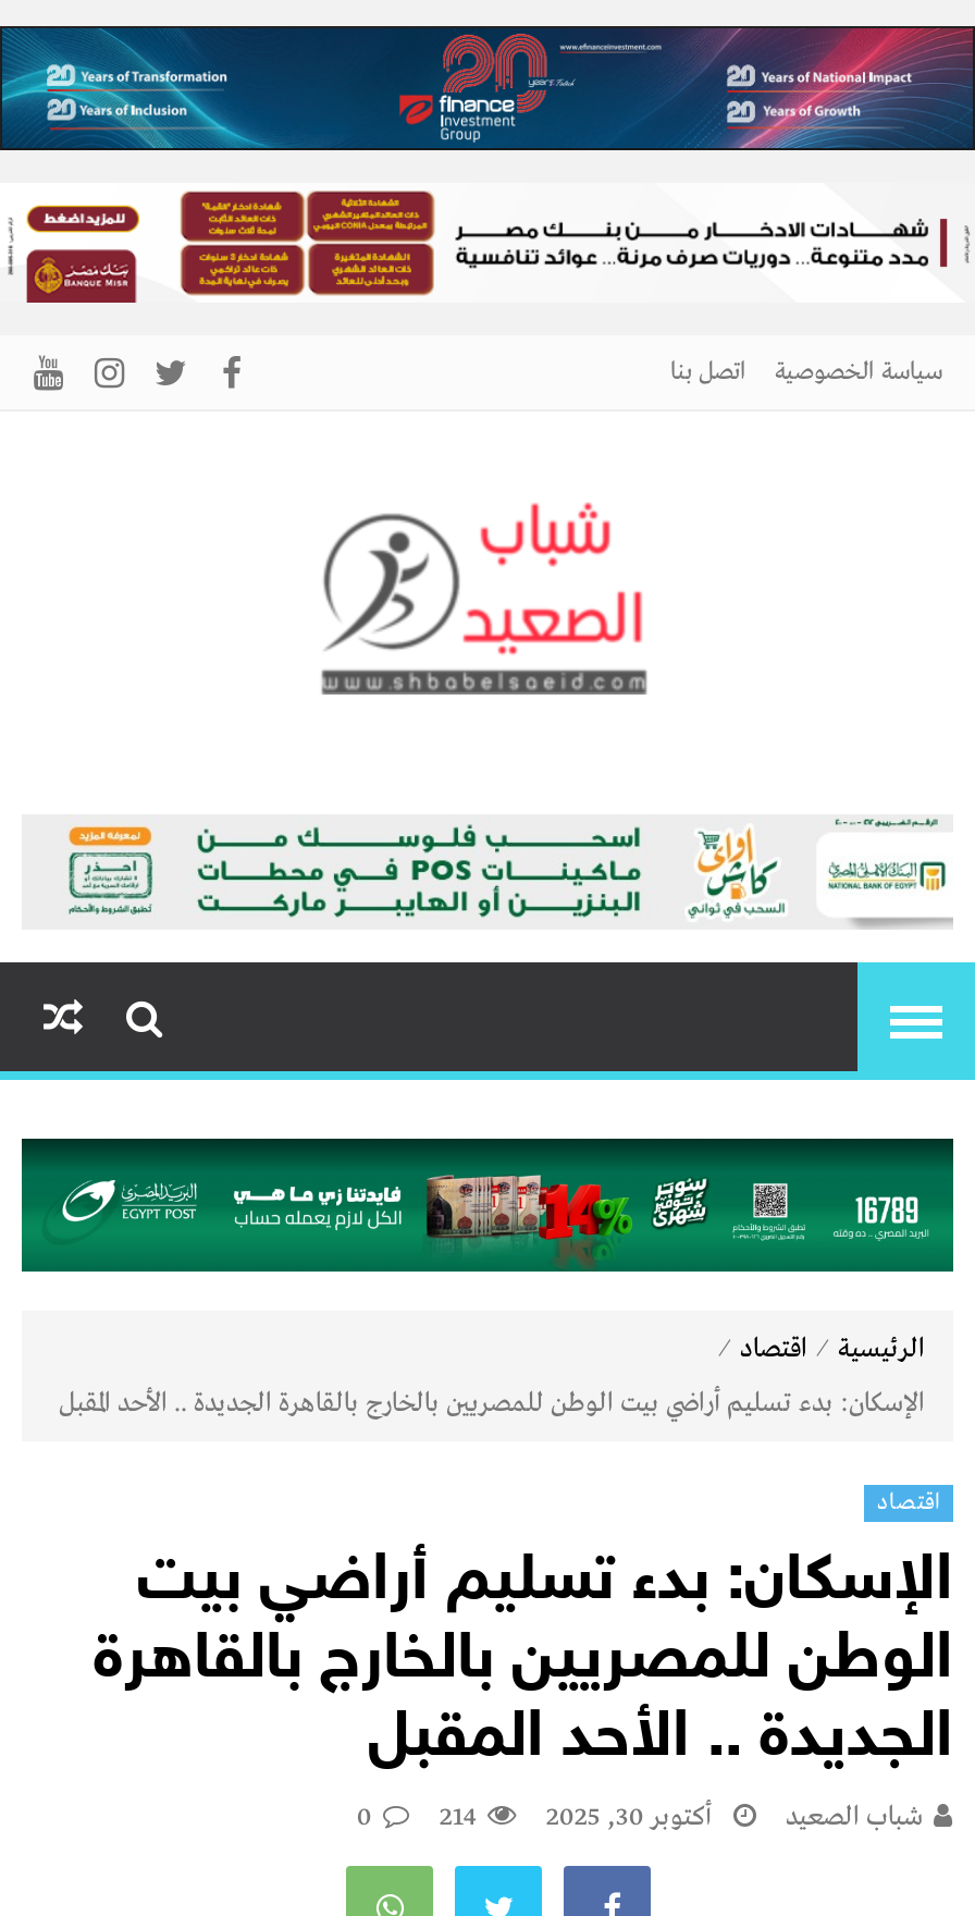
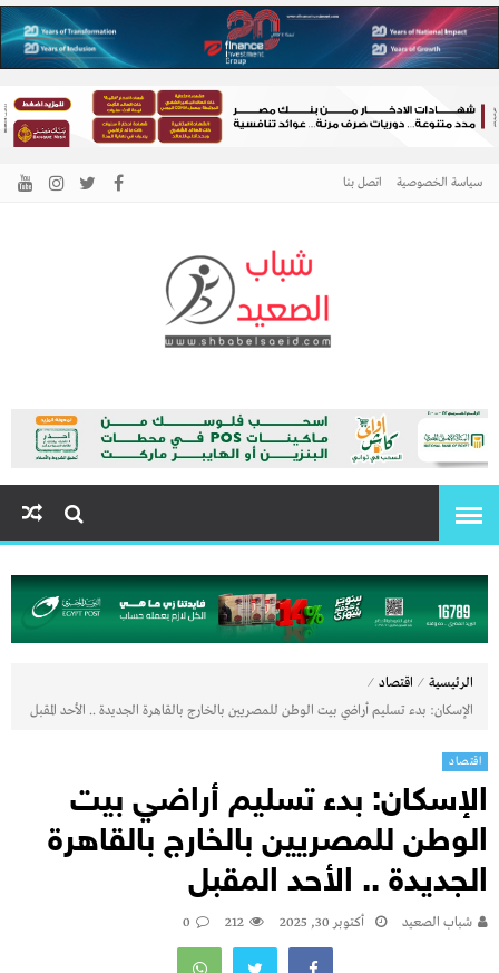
[357,1801,477,1836] 0 214 -> [183,914,244,932] 0 212

